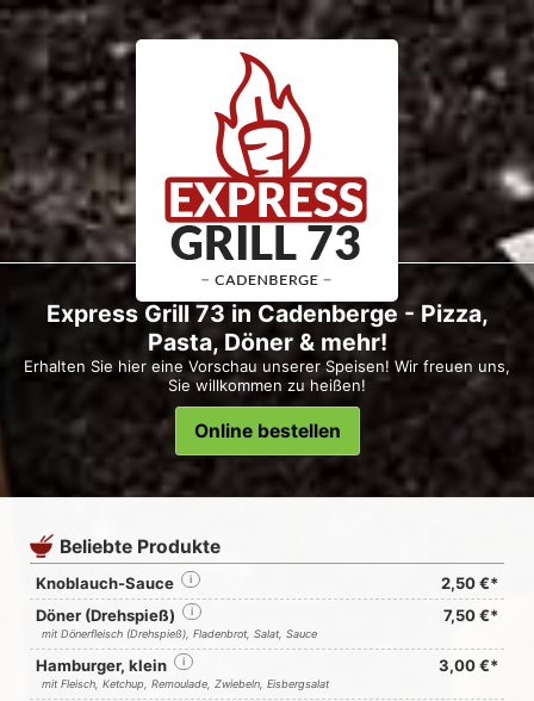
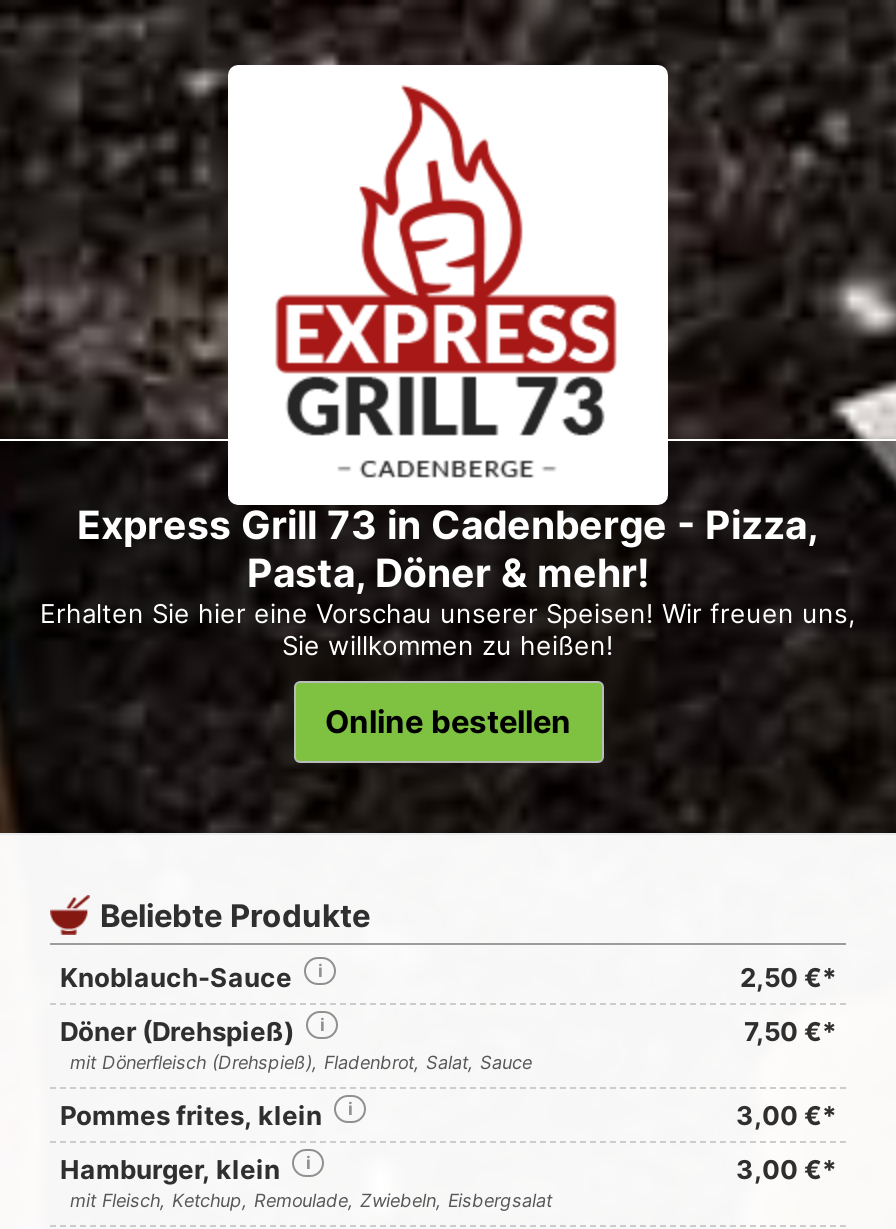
none -> [60,1099,836,1131] Pommes frites, klein | 3,00 €*

